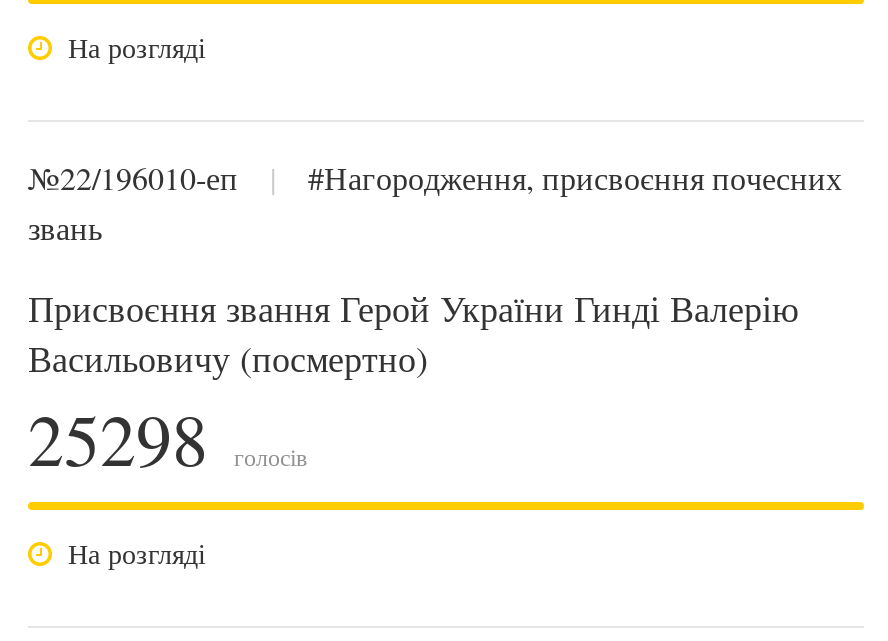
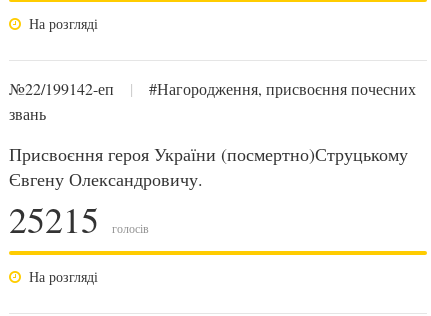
[28,156,238,198] №22/196010-еп -> [9,78,114,99] №22/199142-еп
[28,284,798,486] Присвоєння звання Герой України Гинді Валерію | Васильовичу (посмертно) | 25298 -> [9,142,408,243] Присвоєння героя України (посмертно)Струцькому | Євгену Олександровичу. | 25215

